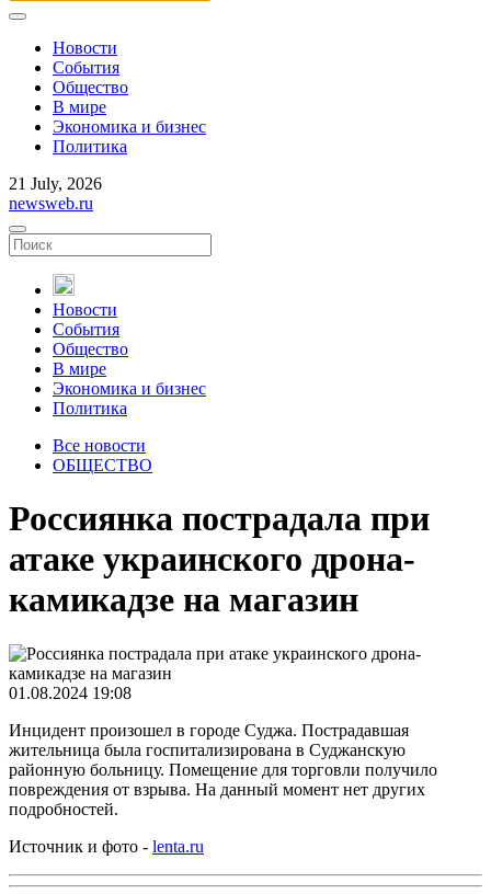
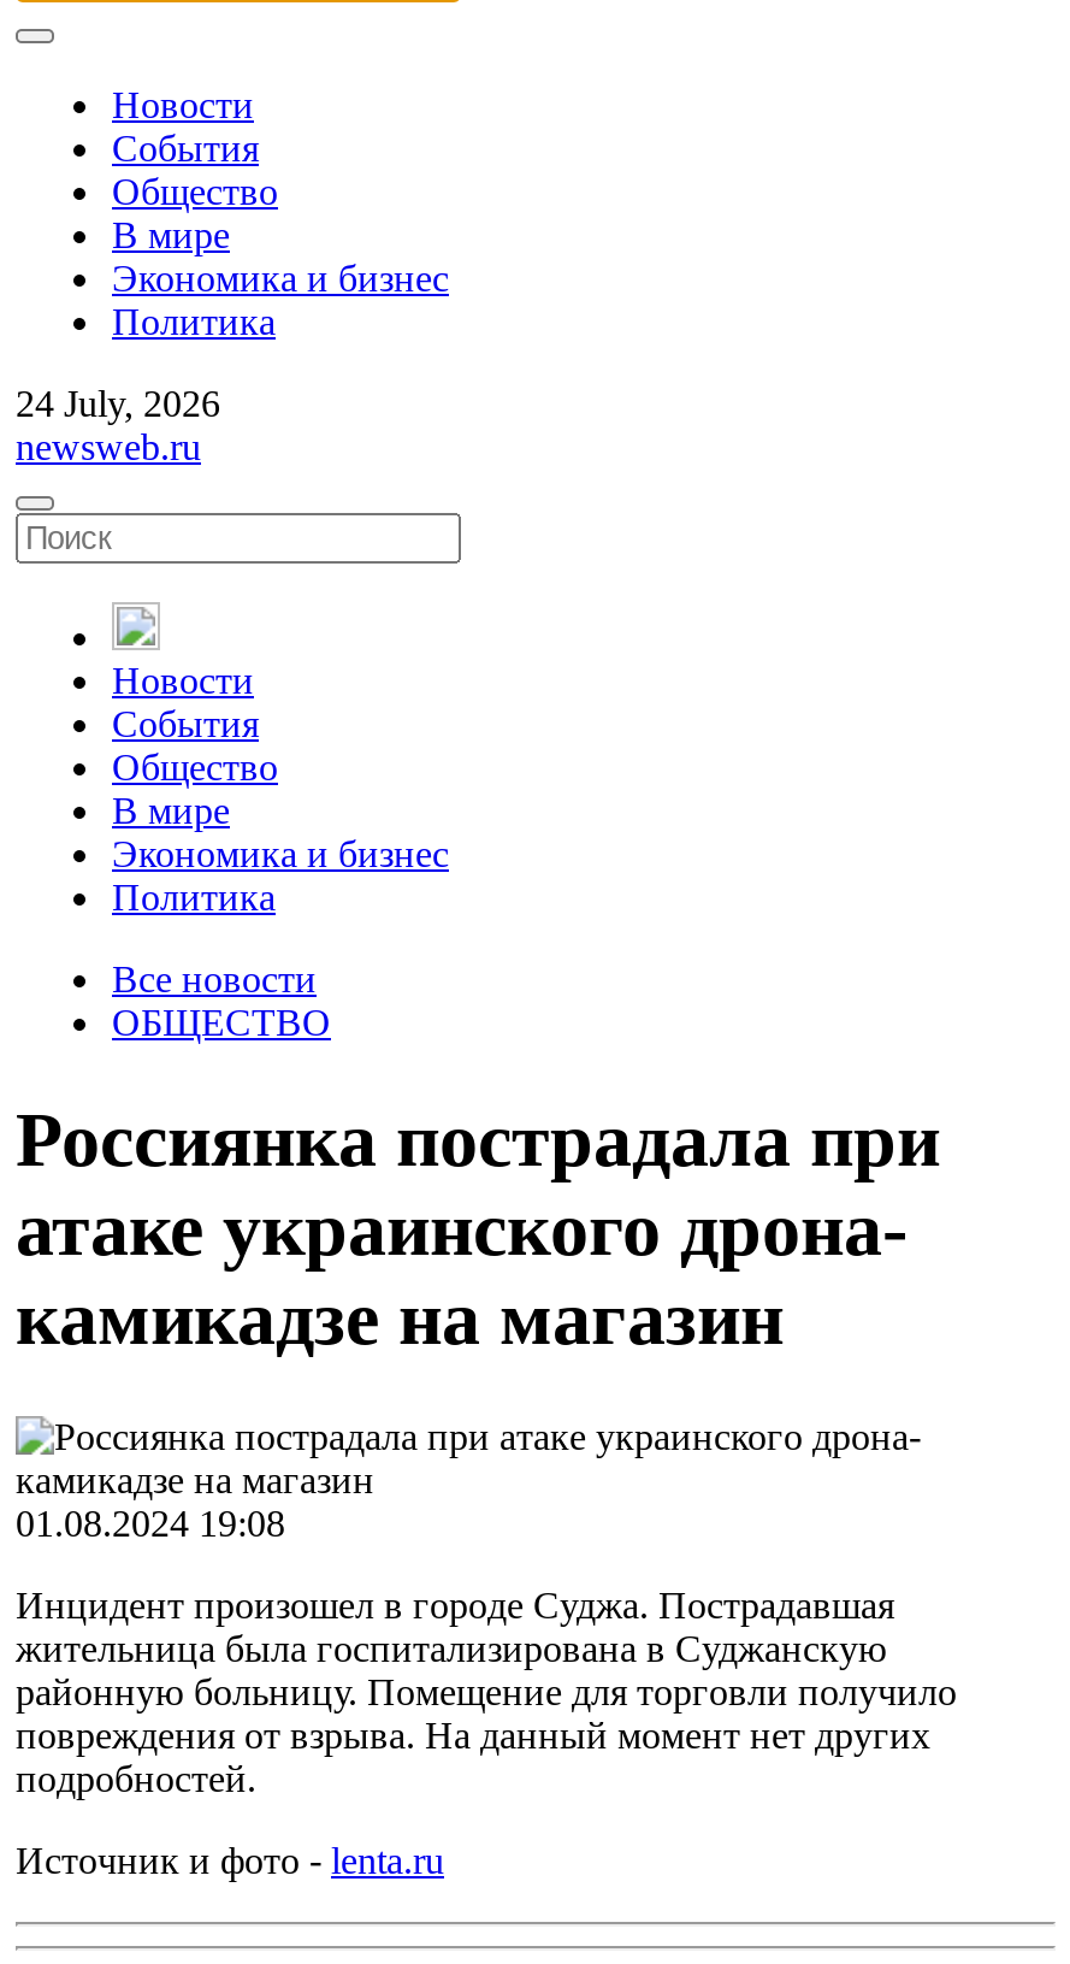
[9,174,102,193] 21 July, 2026 -> [16,383,220,424] 24 July, 2026

